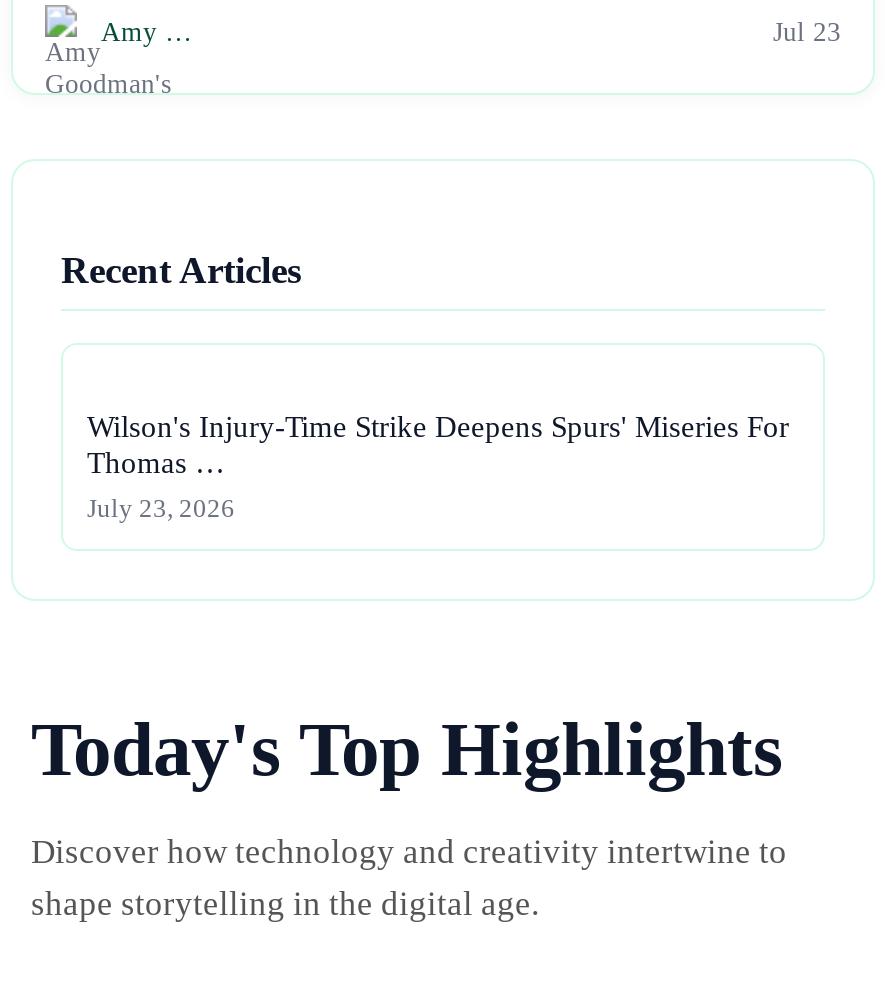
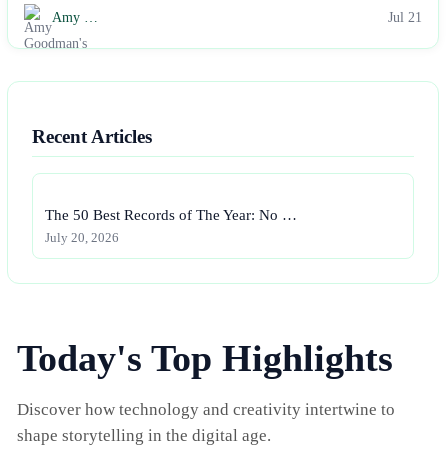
[773,18,841,48] Jul 23 -> [388,10,422,25] Jul 21
[87,409,789,479] Wilson's Injury-Time Strike Deepens Spurs' Miseries For | Thomas … -> [45,206,297,223] The 50 Best Records of The Year: No …
[87,495,235,523] July 23, 2026 -> [45,231,119,245] July 20, 2026

